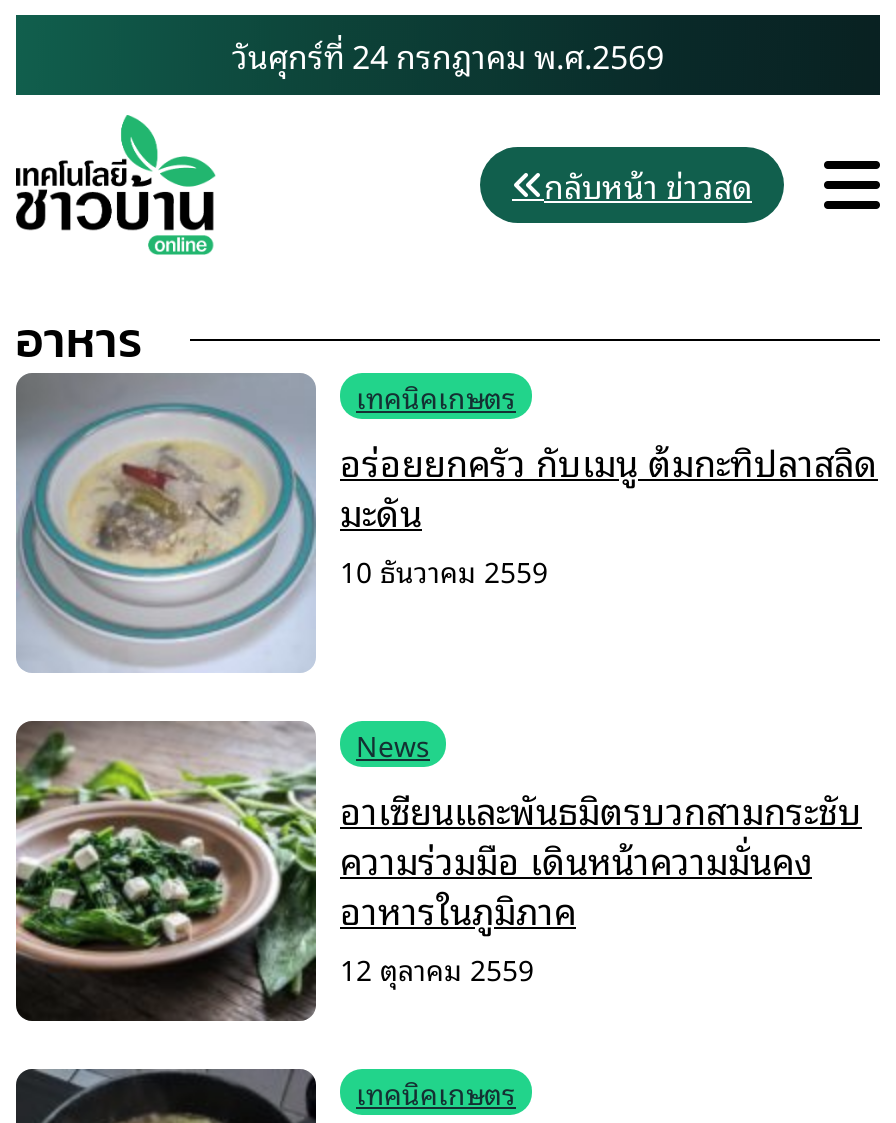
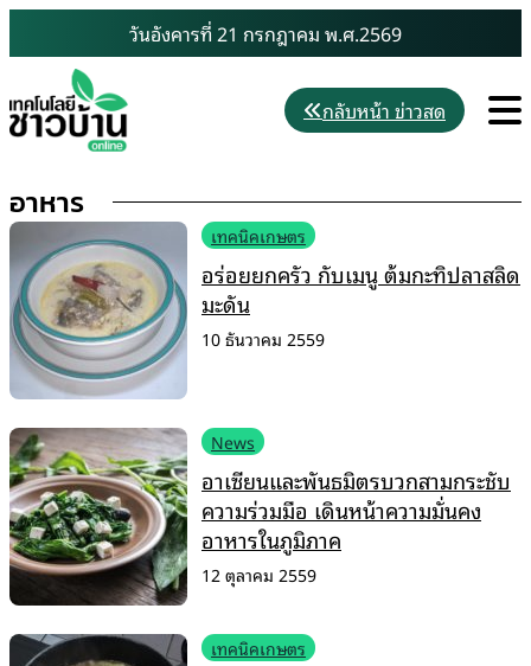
[232,29,664,81] วันศุกร์ที่ 24 กรกฎาคม พ.ศ.2569 -> [129,18,402,49] วันอังคารที่ 21 กรกฎาคม พ.ศ.2569

